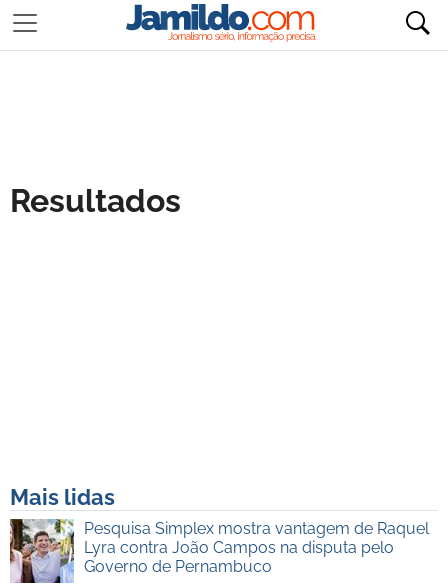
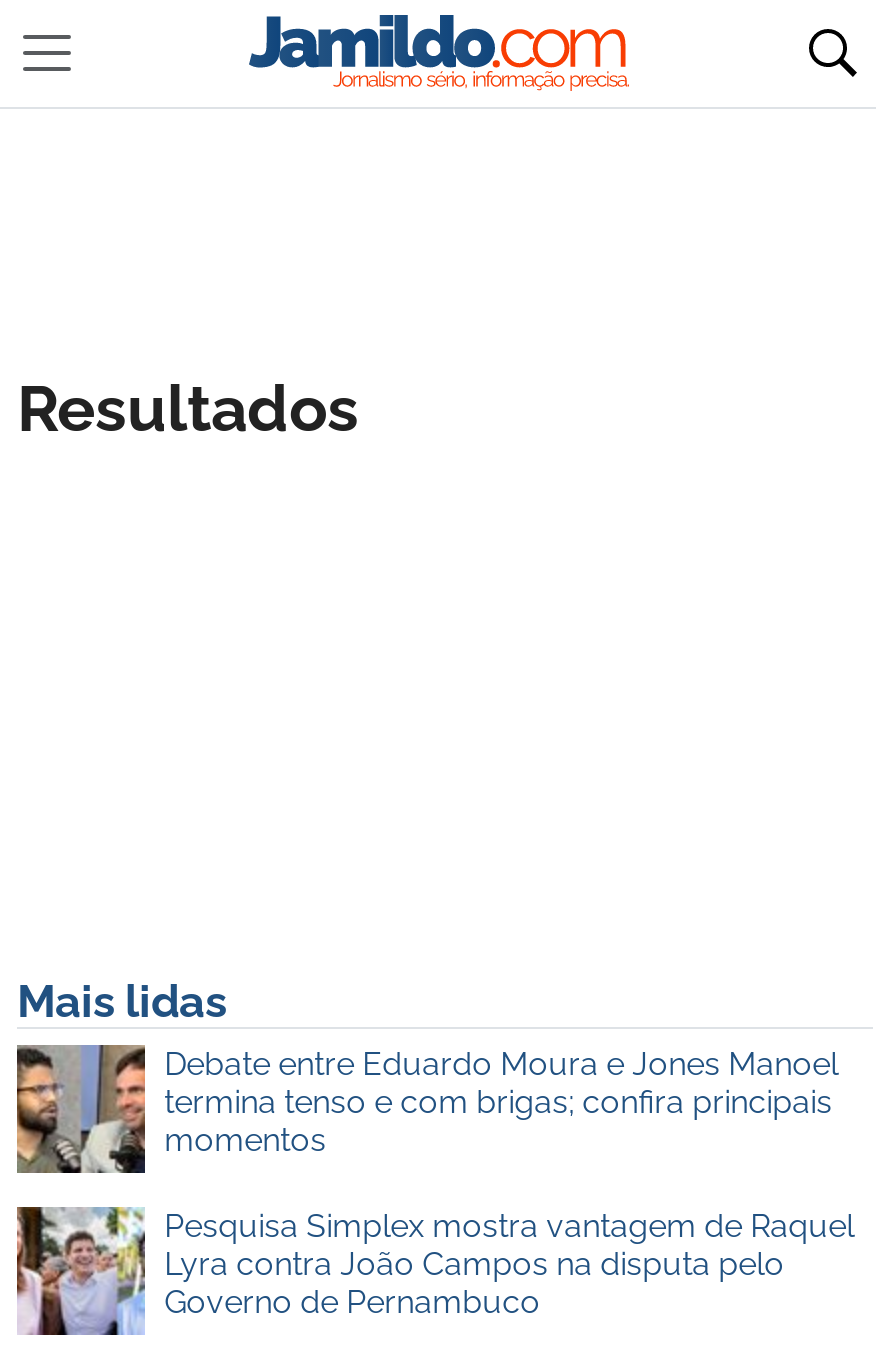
none -> [15,1043,838,1175] [image] | Debate entre Eduardo Moura e Jones Manoel | termina tenso e com brigas; confira principais | momentos

